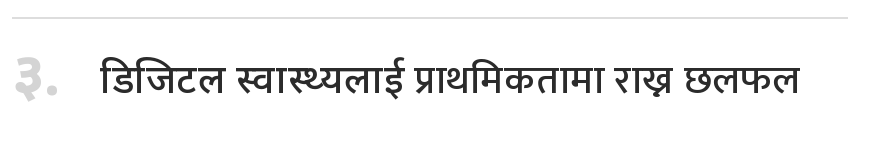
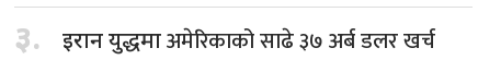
[100,47,800,115] डिजिटल स्वास्थ्यलाईप्राथमिकतामा राख्न छलफल -> [62,23,435,60] इरान युद्धमाअमेरिकाको साढे ३७ अर्ब डलर खर्च

